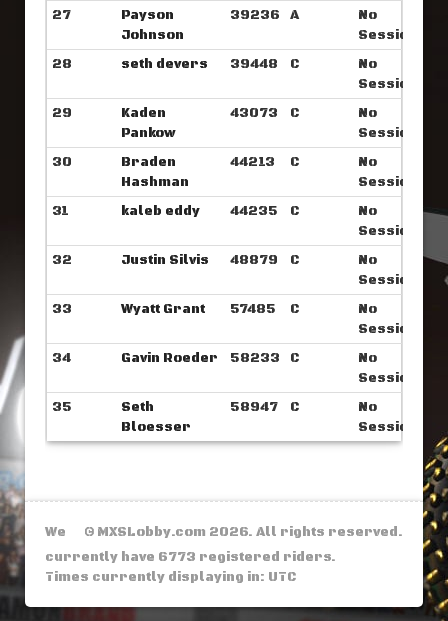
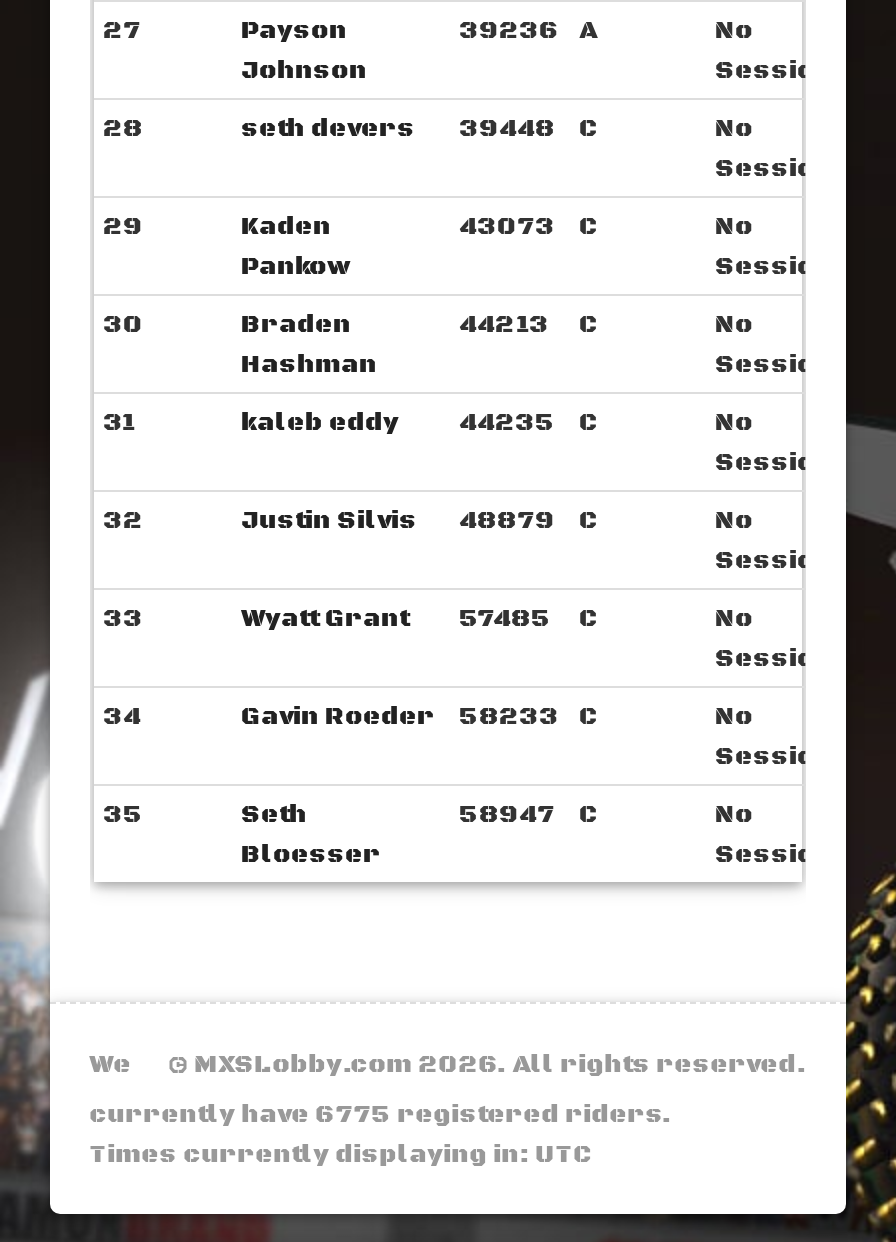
[45,549,336,565] currently have 6773 registered riders. -> [90,1098,672,1130] currently have 6775 registered riders.

